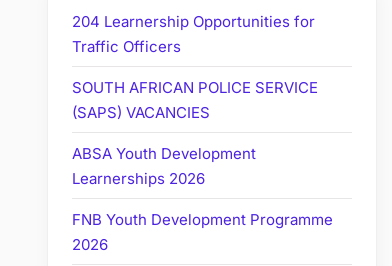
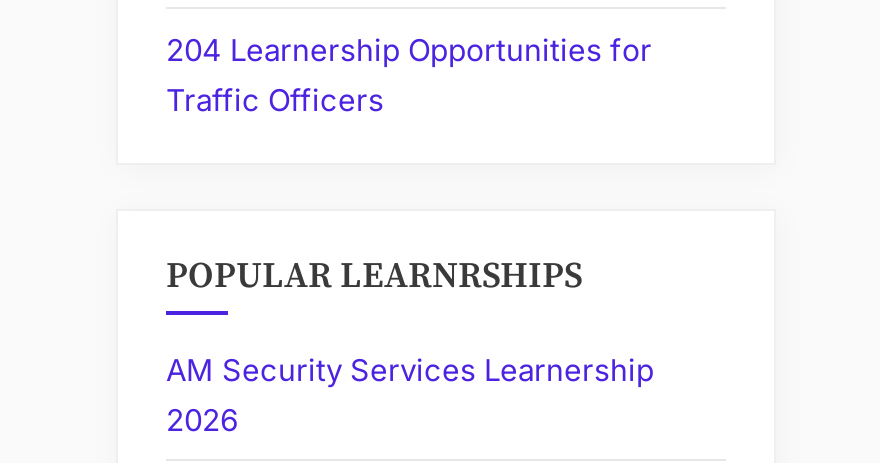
[72,78,333,229] SOUTH AFRICAN POLICE SERVICE | (SAPS) VACANCIES | ABSA Youth Development | Learnerships 2026 | FNB Youth Development Programme -> [166,254,654,389] POPULAR LEARNRSHIPS | AM Security Services Learnership

